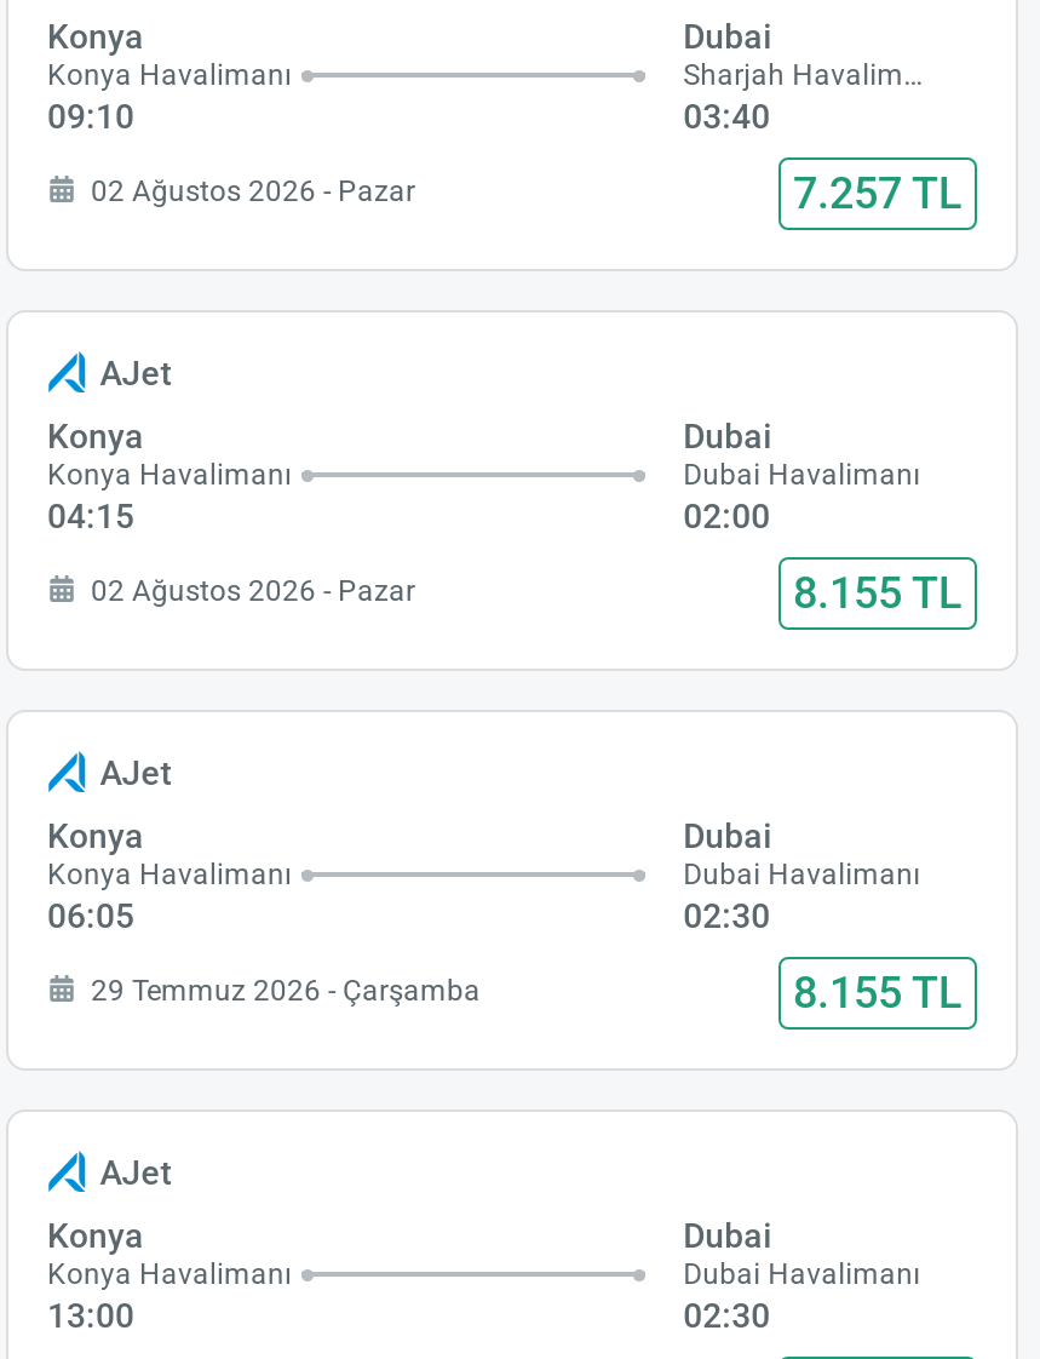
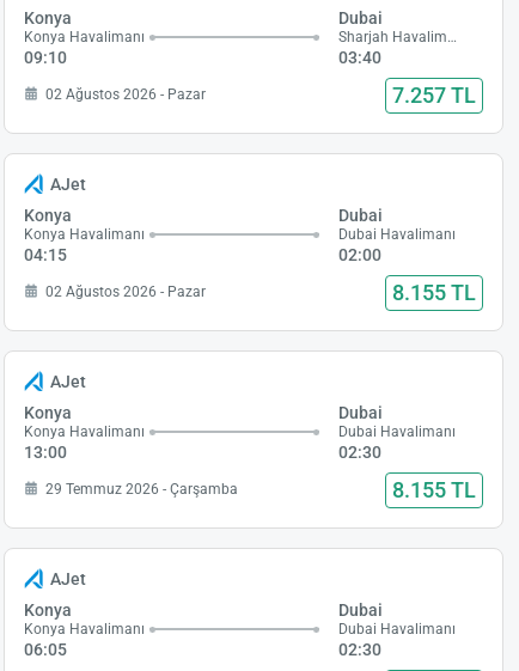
[47,895,134,934] 06:05 -> [24,442,67,461] 13:00
[47,1295,134,1334] 13:00 -> [24,639,67,658] 06:05

